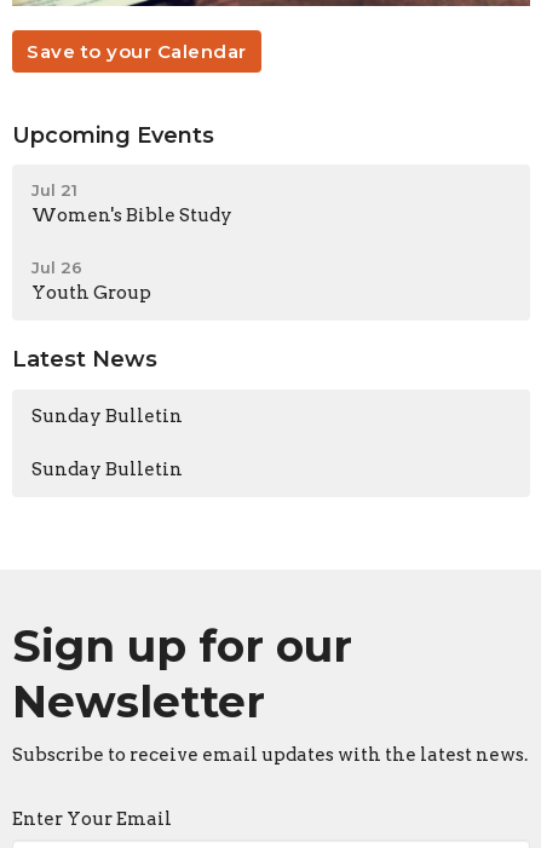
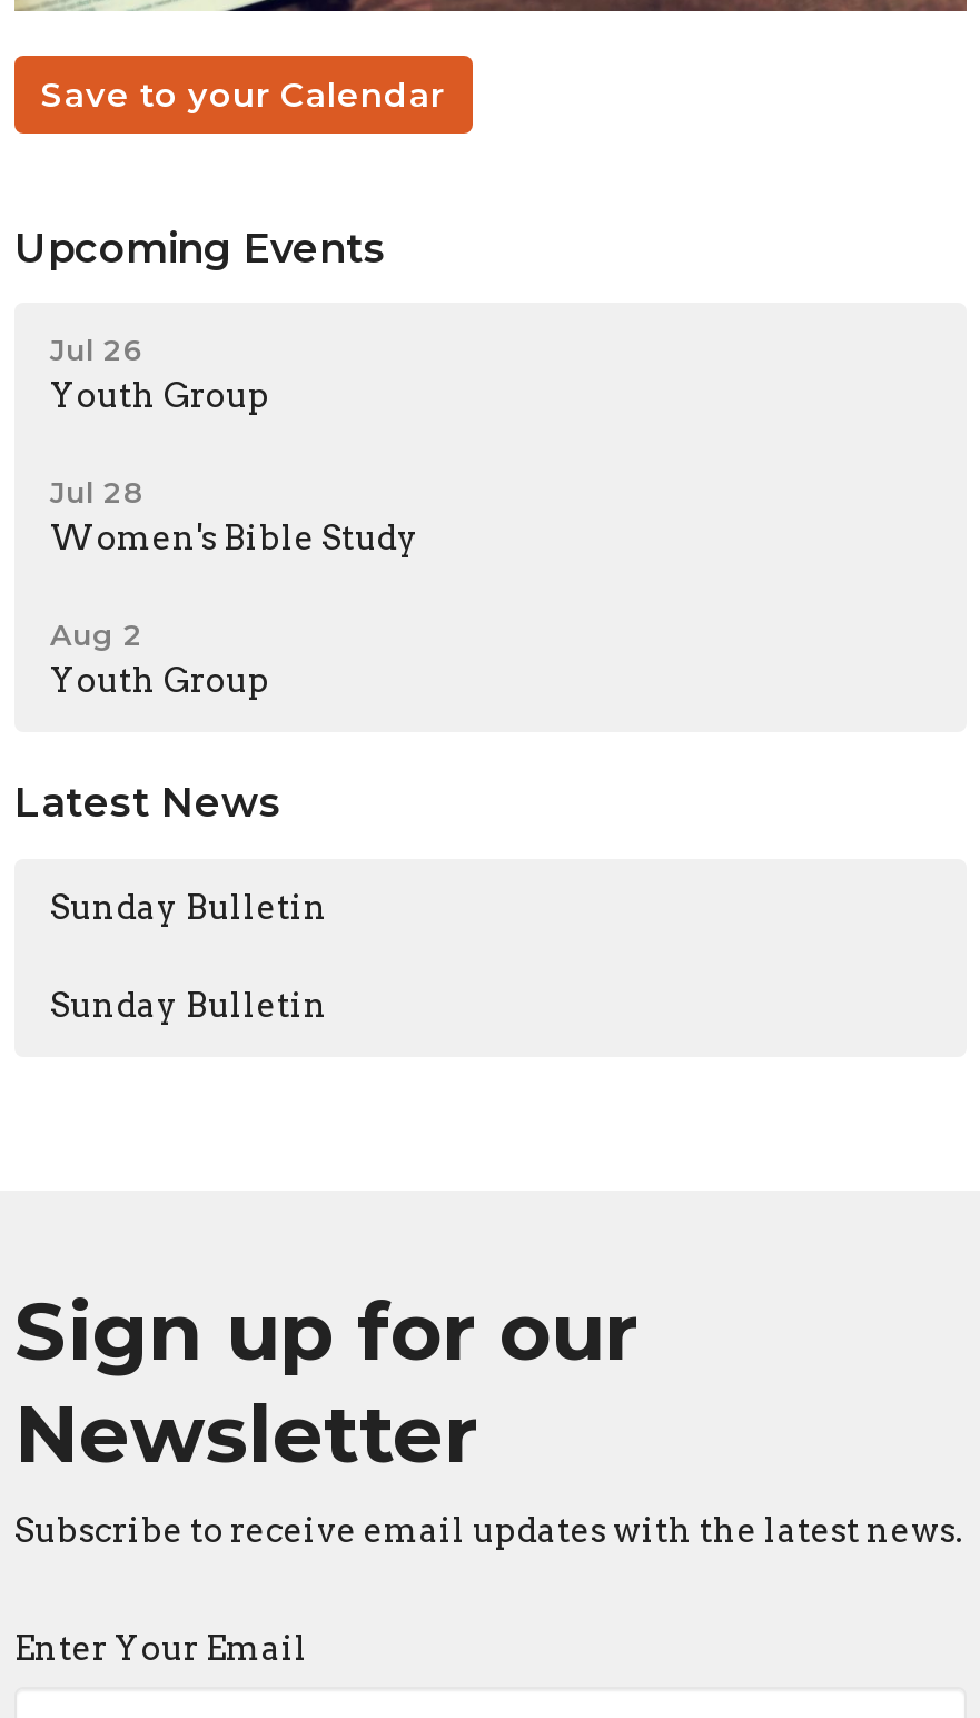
[31,181,77,200] Jul 21 -> [50,332,270,510] Jul 26 | Youth Group | Jul 28
[31,258,82,277] Jul 26 -> [50,617,143,653] Aug 2

